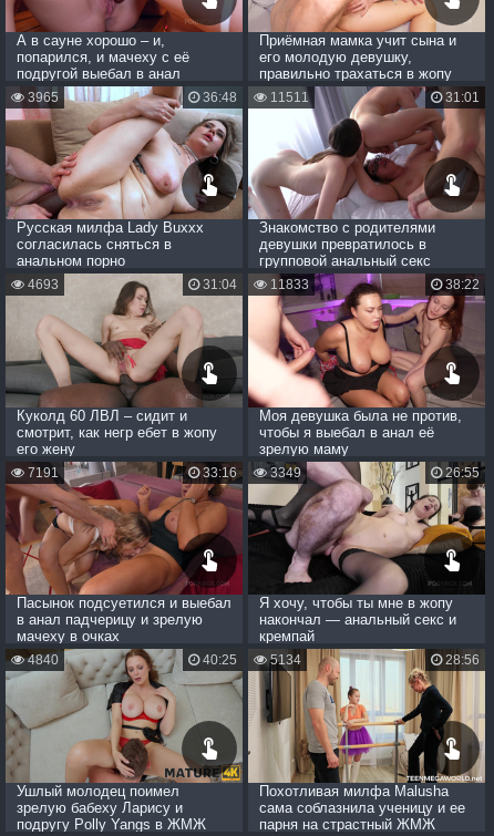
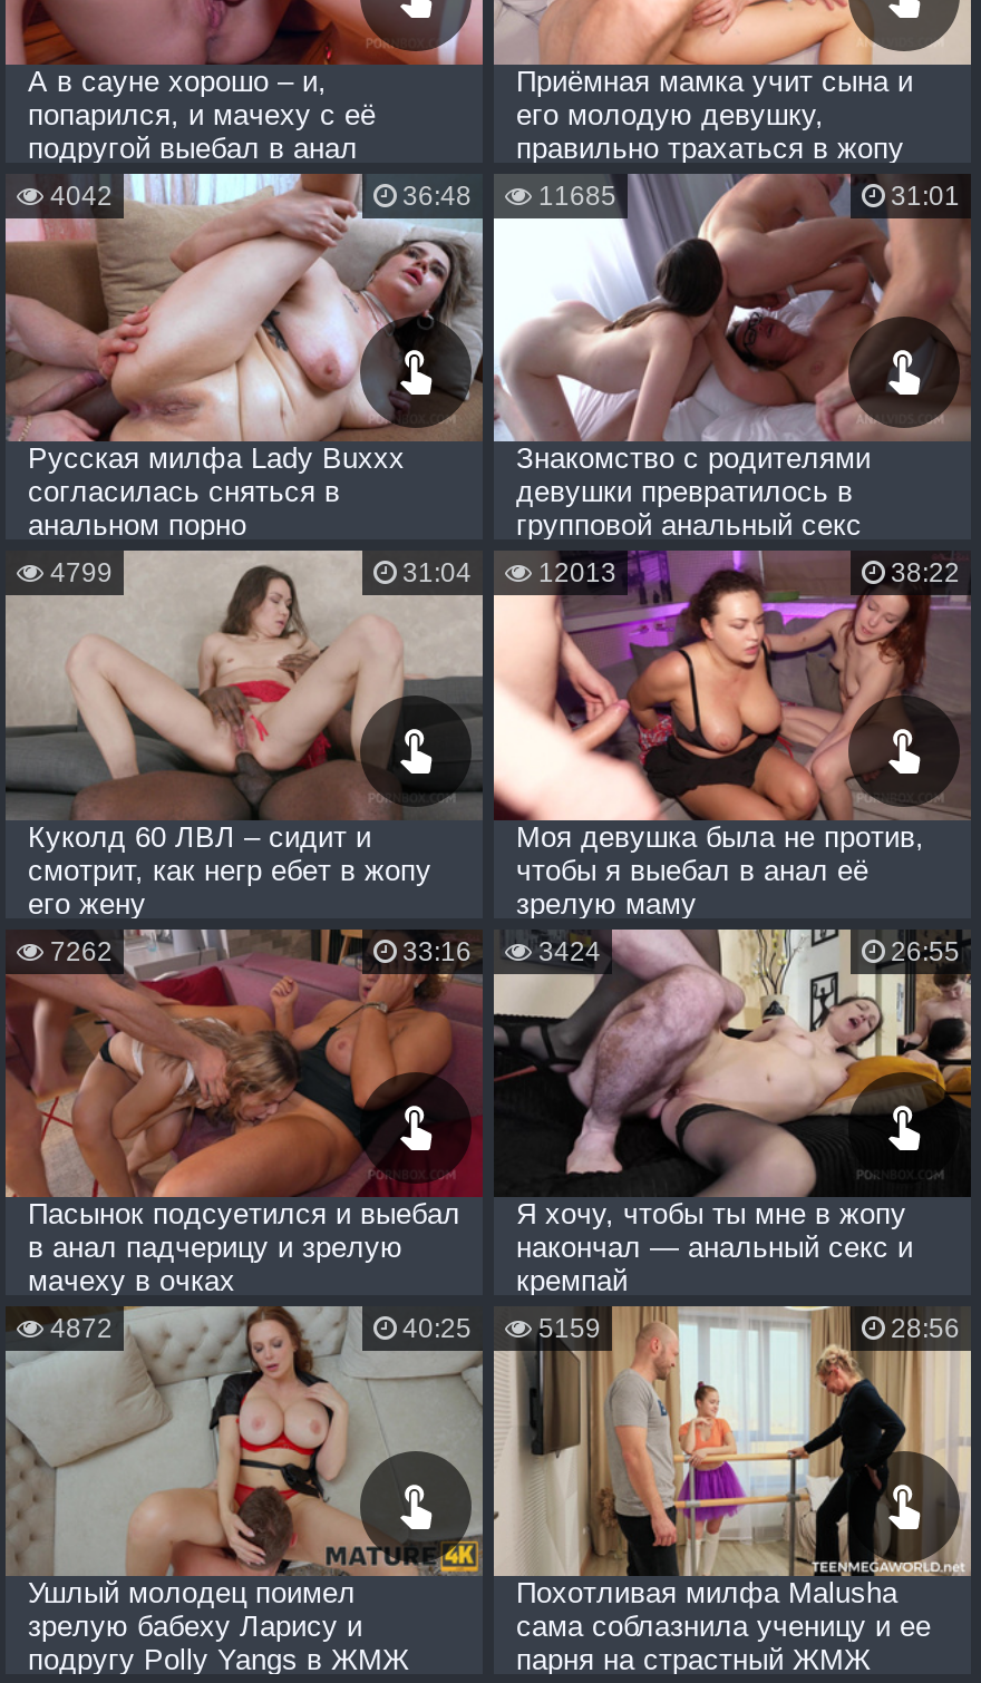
[24,90,59,105] 3965 -> [43,181,113,212] 4042
[199,90,309,105] 36:48 11511 -> [396,181,616,212] 36:48 11685
[24,277,59,293] 4693 -> [43,558,113,589] 4799
[199,277,309,293] 31:04 11833 -> [396,558,616,589] 31:04 12013
[24,465,59,480] 7191 -> [43,936,113,967] 7262
[199,465,301,480] 33:16 3349 -> [396,936,601,967] 33:16 3424
[24,652,59,668] 4840 -> [43,1313,113,1344] 4872
[199,652,301,668] 40:25 5134 -> [396,1313,601,1344] 40:25 5159

